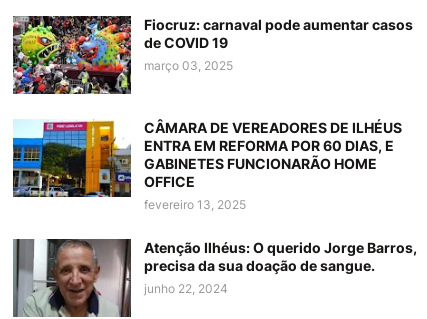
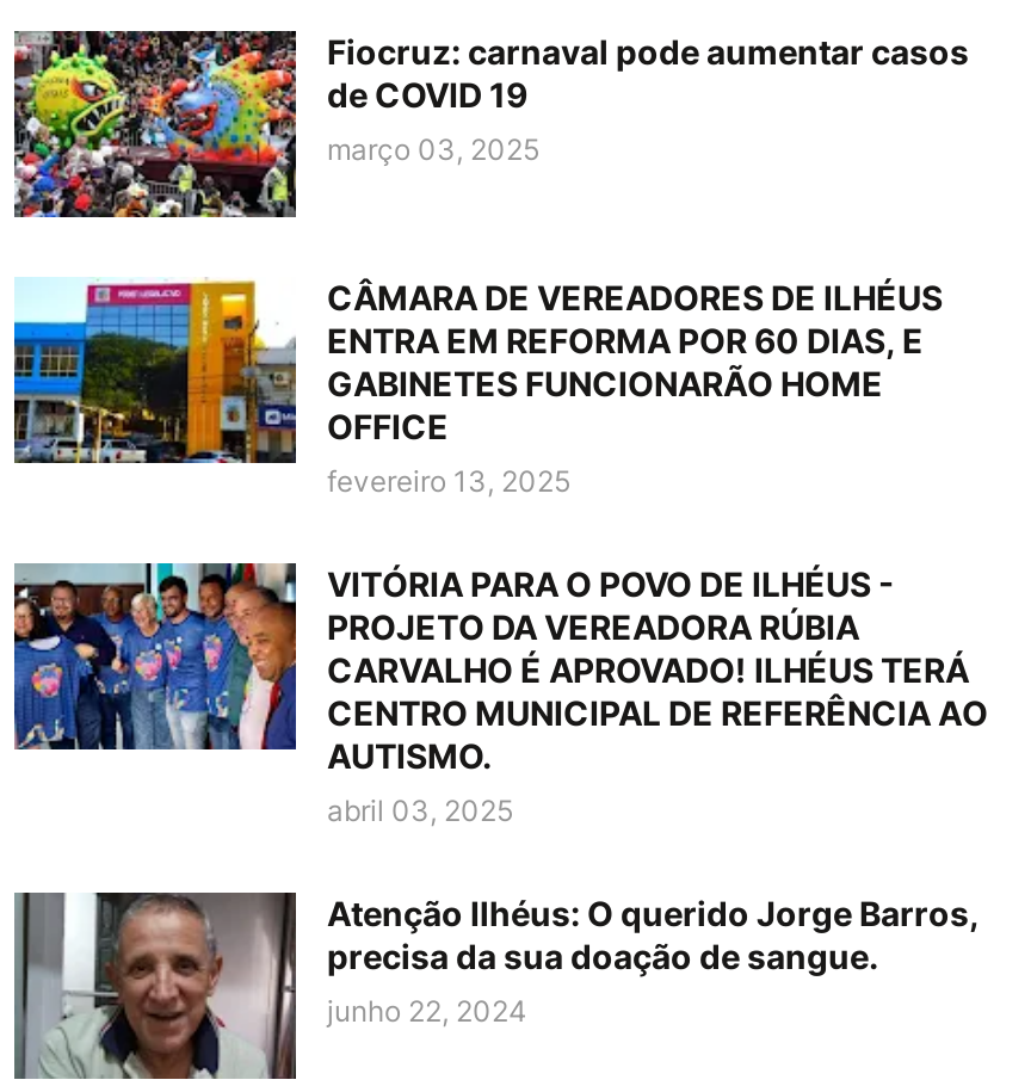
none -> [12,561,988,828] [image] | VITÓRIA PARA O POVO DE ILHÉUS - | PROJETO DA VEREADORA RÚBIA | CARVALHO É APROVADO! ILHÉUS TERÁ | CENTRO MUNICIPAL DE REFERÊNCIA AO | AUTISMO. | abril 03, 2025

